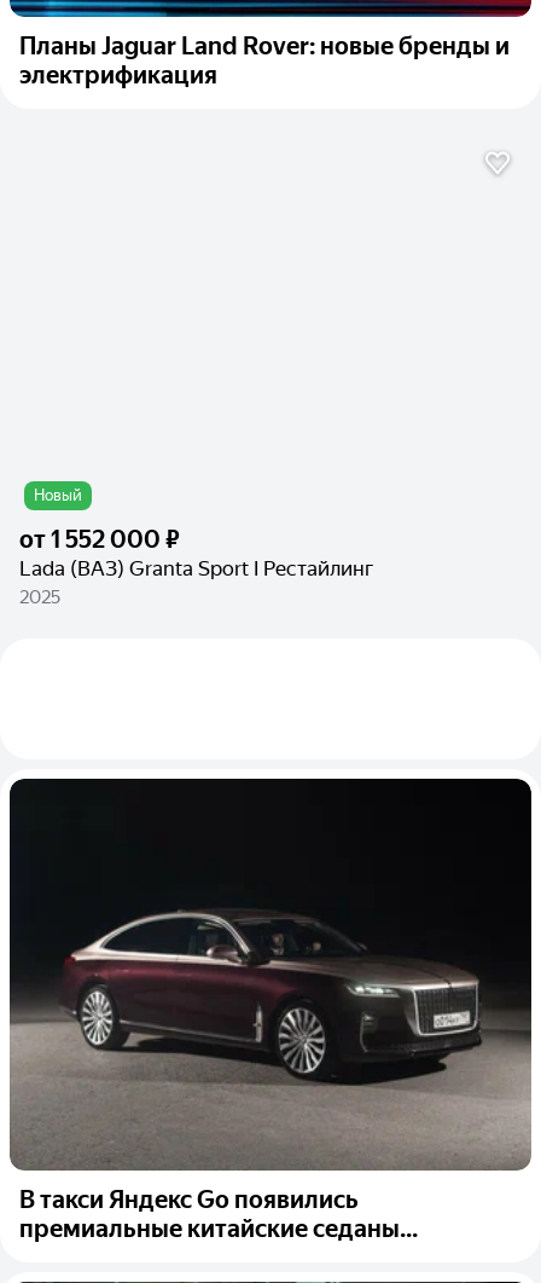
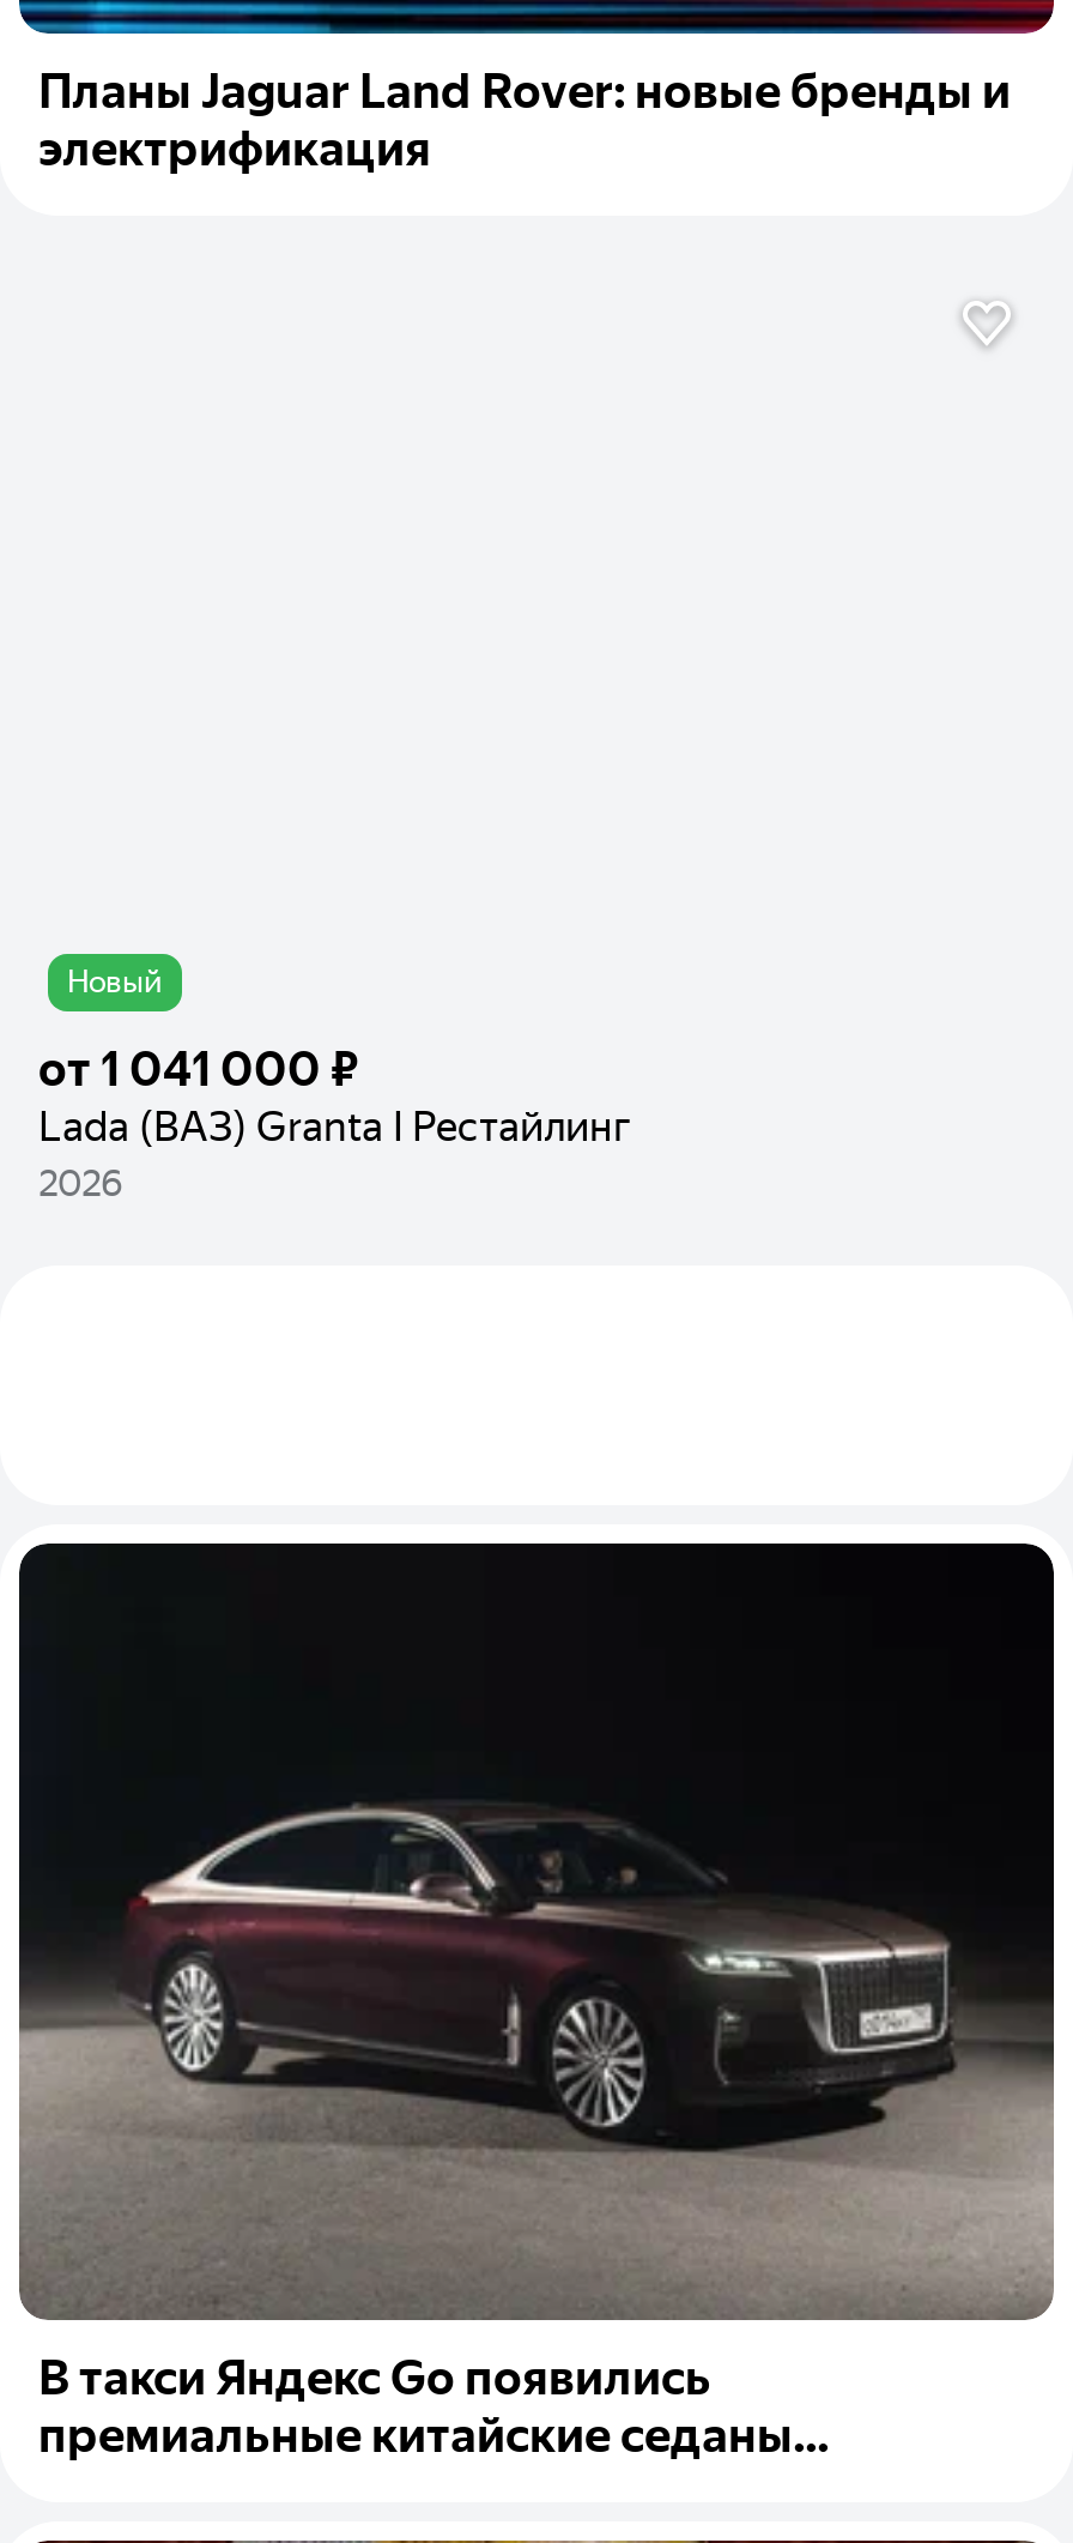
[19,525,373,608] от 1 552 000 ₽ | Lada (ВАЗ) Granta Sport I Рестайлинг | 2025 -> [38,1040,630,1206] от 1 041 000 ₽ | Lada (ВАЗ) Granta I Рестайлинг | 2026

